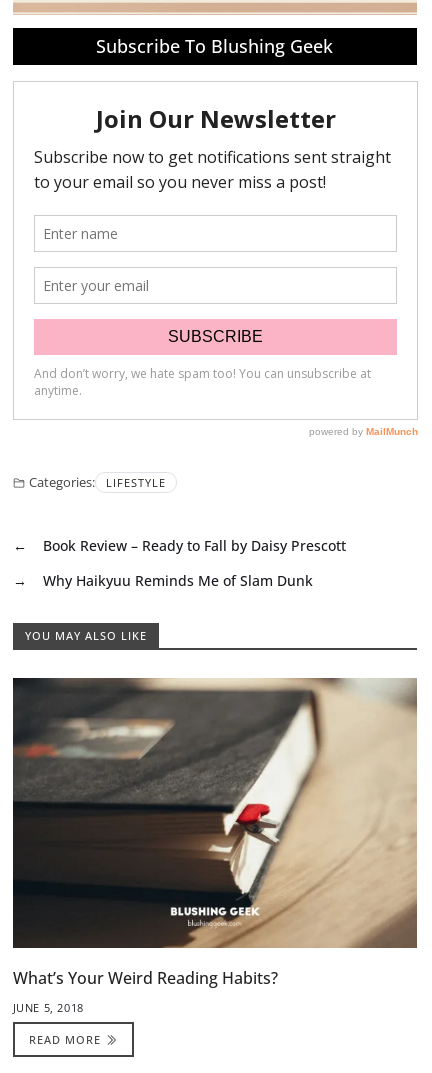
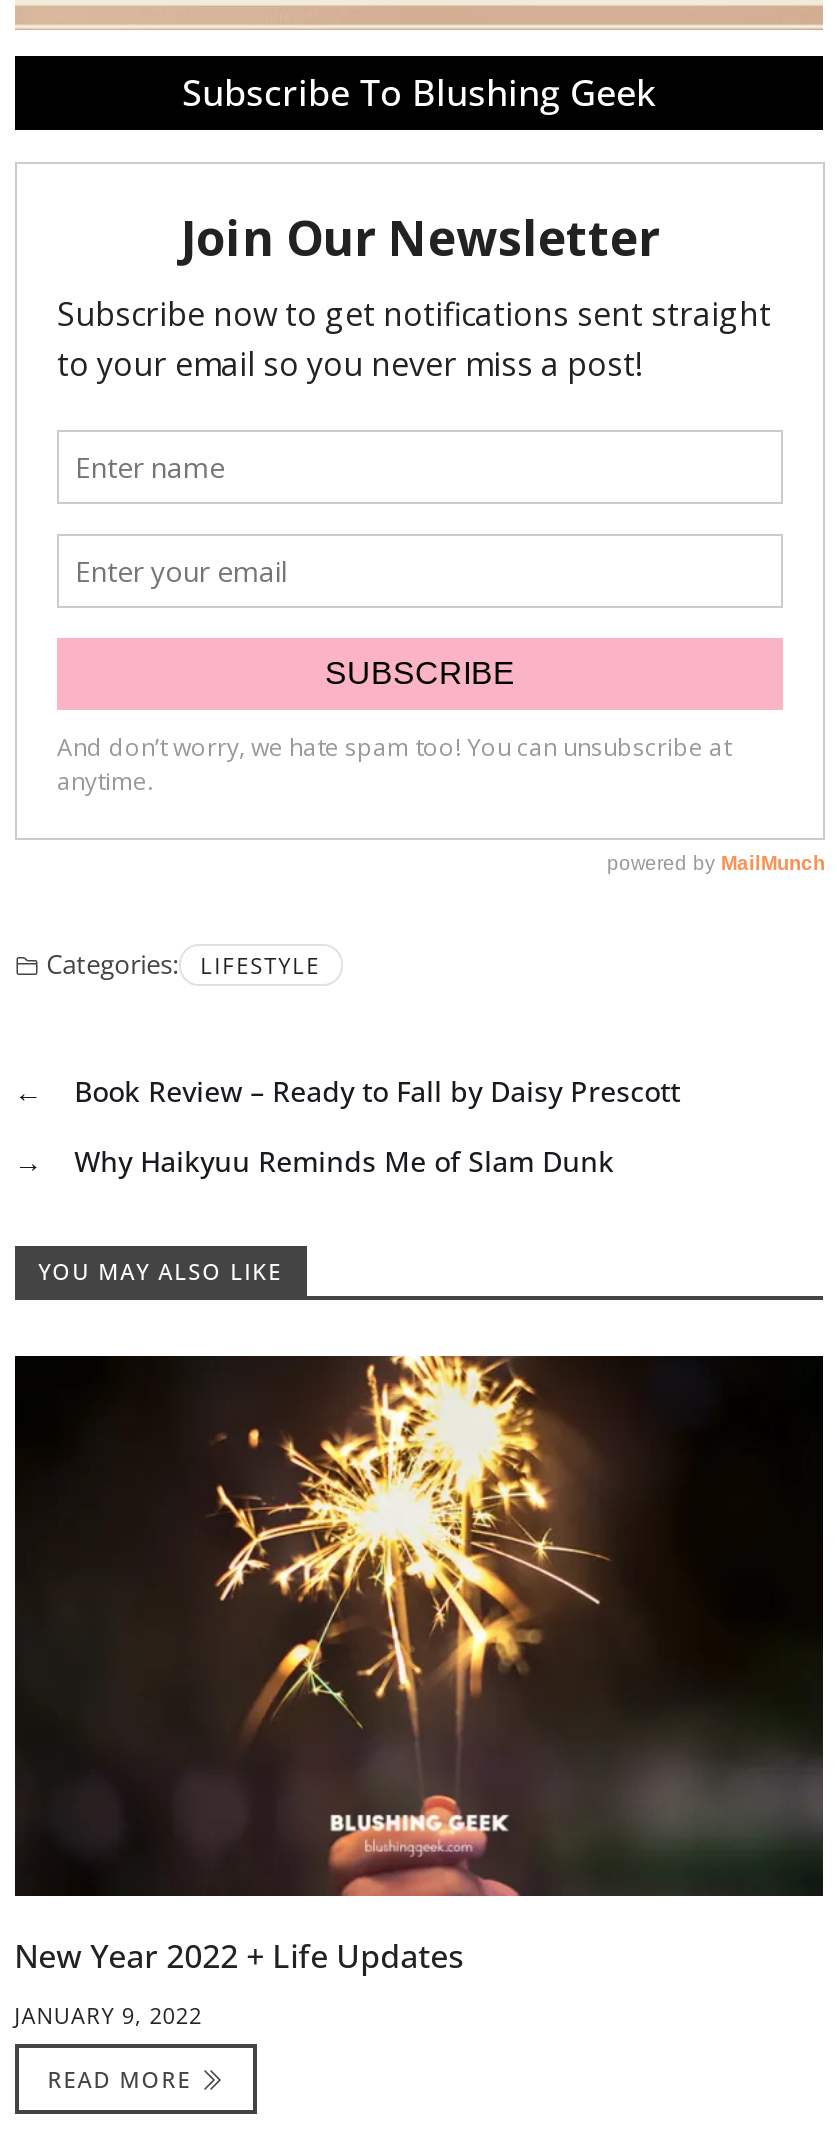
[13,677,418,989] [image] | What’s Your Weird Reading Habits? -> [14,1354,825,1977] [image] | New Year 2022 + Life Updates
[13,1000,84,1015] JUNE 5, 2018 -> [14,1999,202,2029] JANUARY 9, 2022

